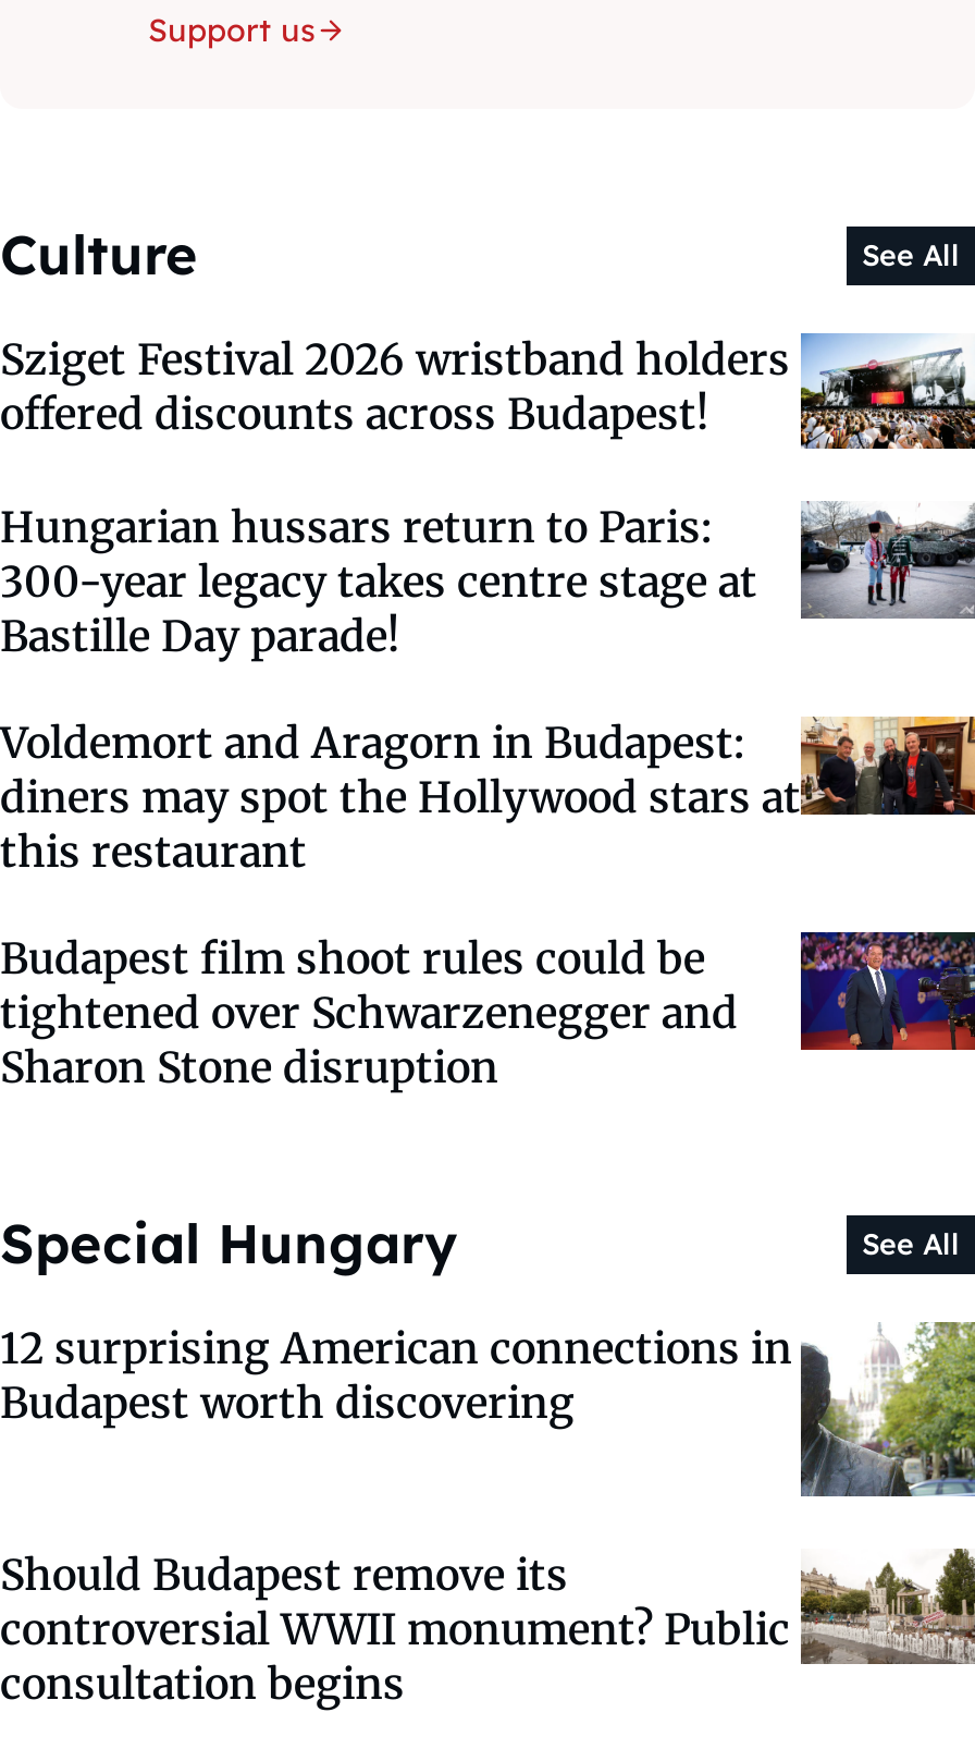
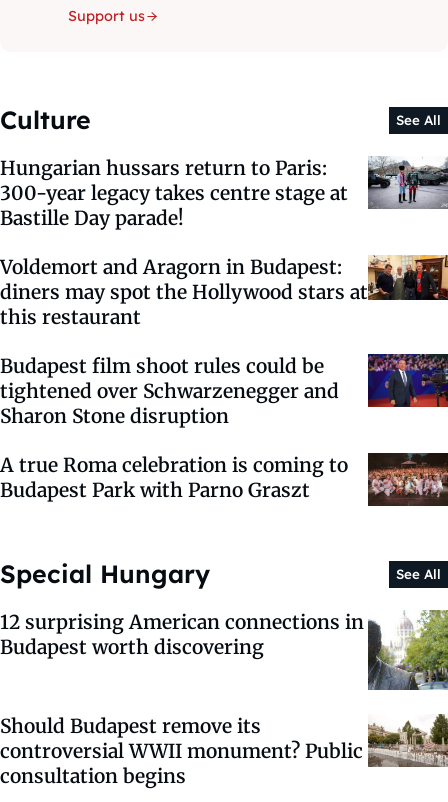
[0,333,968,451] [image] | Sziget Festival 2026 wristband holders | offered discounts across Budapest! -> none
moved [0,499,975,1094] -> [0,155,448,428]: [image] | Hungarian hussars return to Paris: | 300-year legacy takes centre stage at | ... | tightened over Schwarzenegger and | Sharon Stone disruption
none -> [0,452,445,507] [image] | A true Roma celebration is coming to | Budapest Park with Parno Graszt

